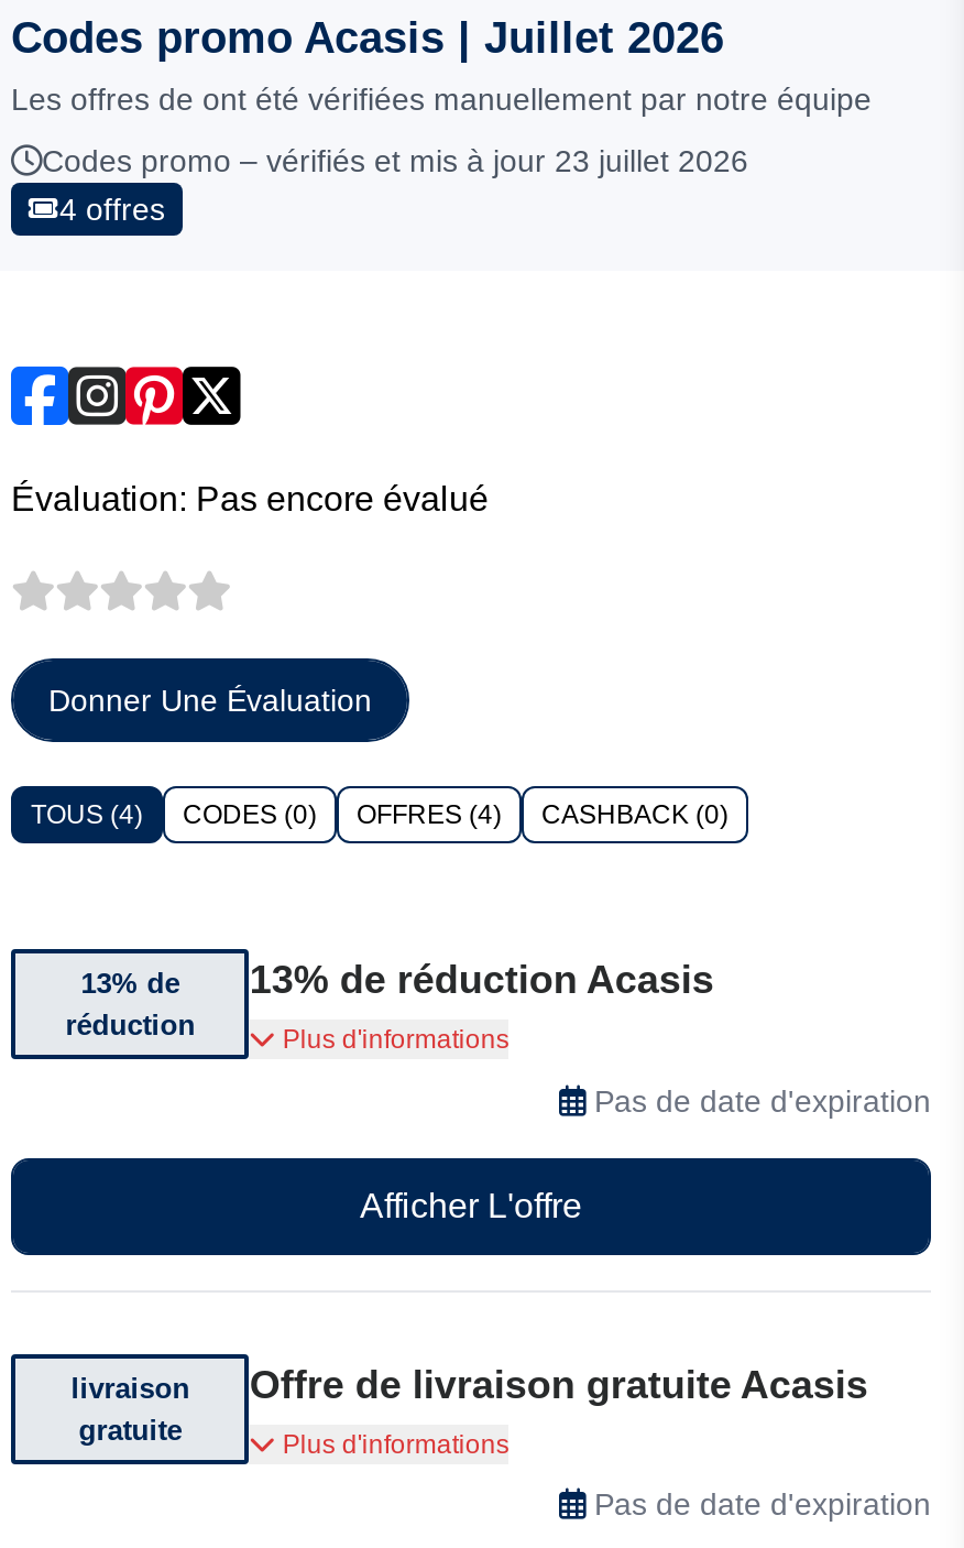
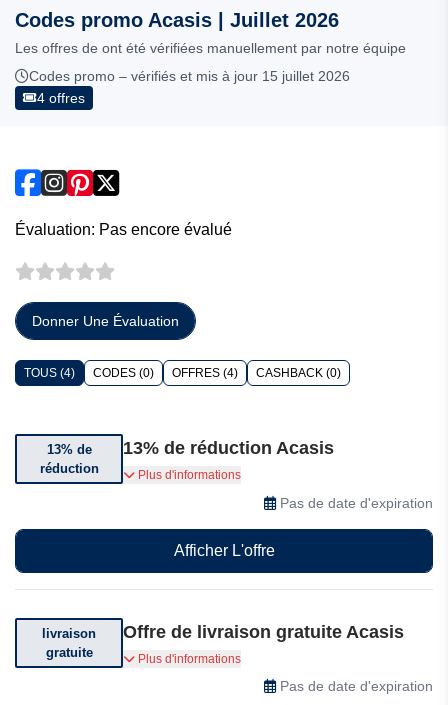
[42,143,748,179] Codes promo – vérifiés et mis à jour 23 juillet 2026 -> [29,68,350,84] Codes promo – vérifiés et mis à jour 15 juillet 2026

